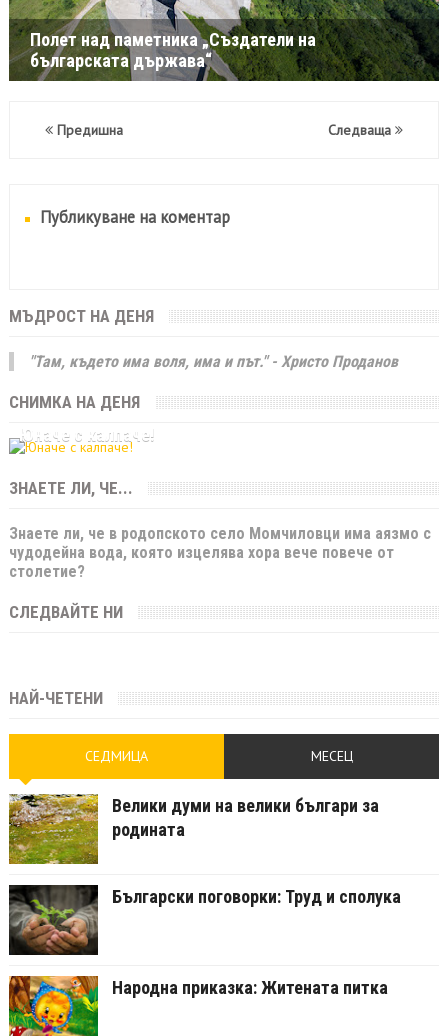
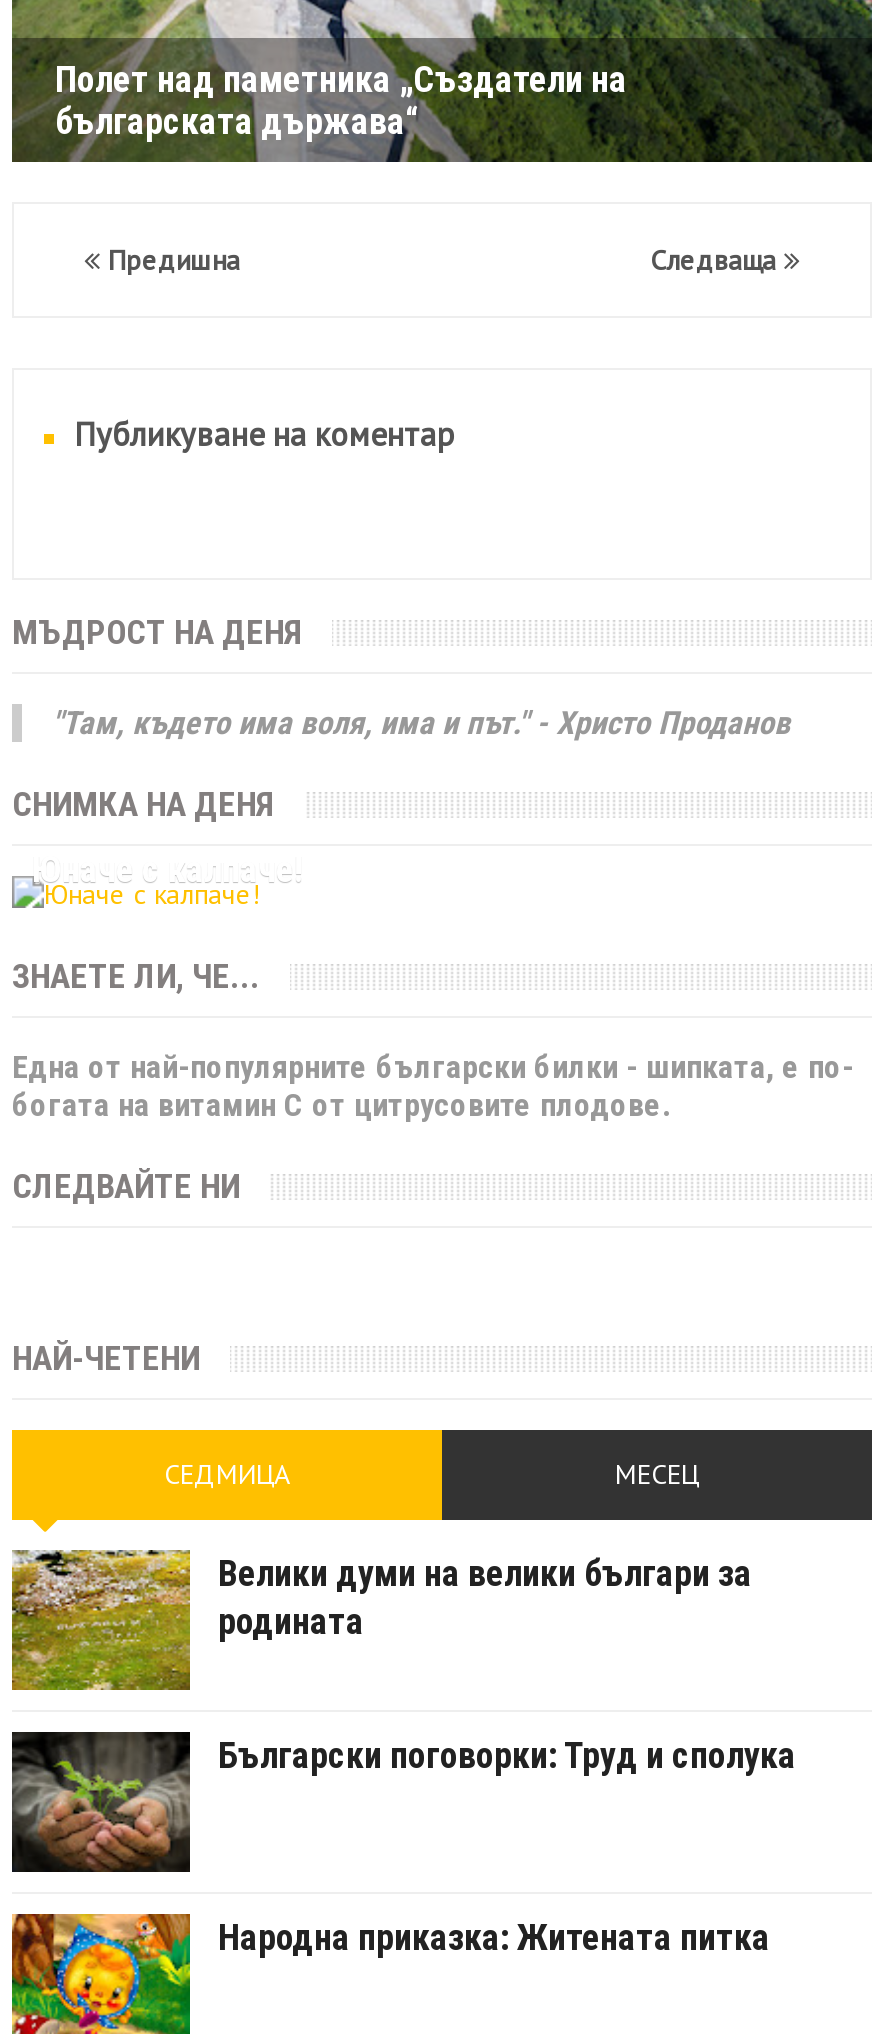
[9,524,431,581] Знаете ли, че в родопското село Момчиловци има аязмо с | чудодейна вода, която изцелява хора вече повече от | столетие? -> [12,1049,854,1125] Една от най-популярните български билки - шипката, е по- | богата на витамин C от цитрусовите плодове.

